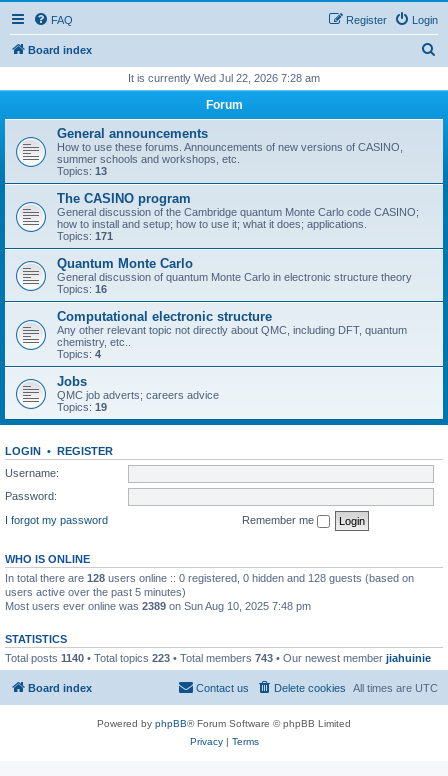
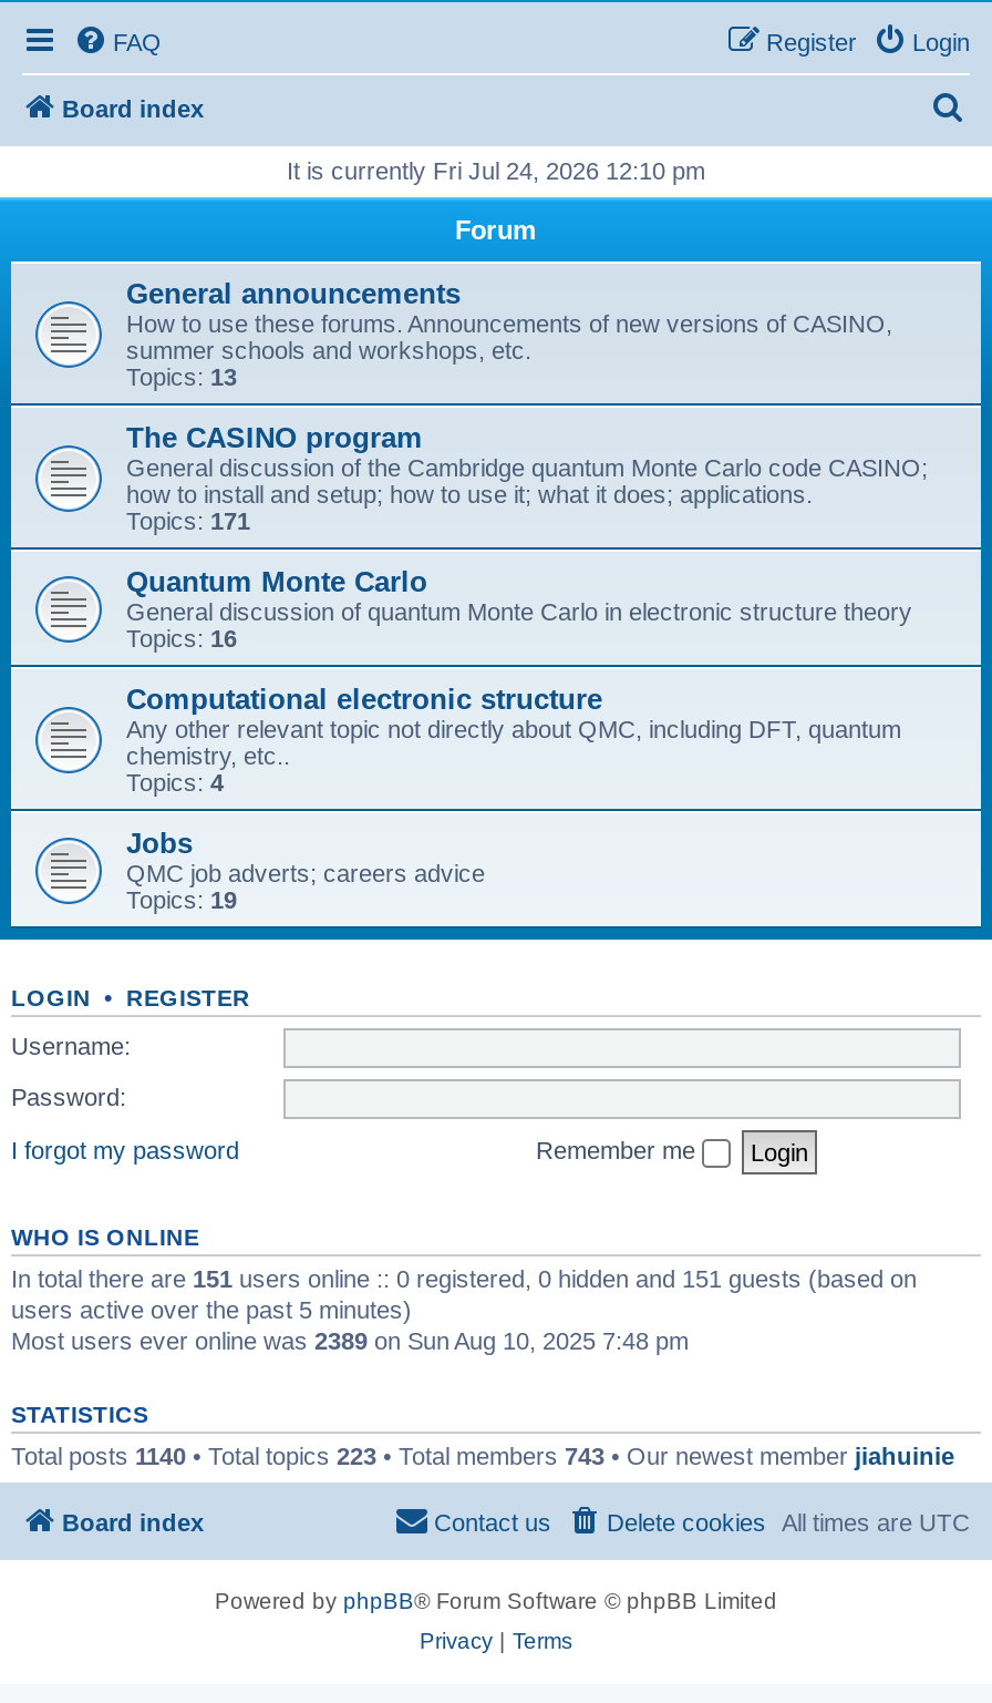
[128,72,320,84] It is currently Wed Jul 22, 2026 7:28 am -> [287,157,705,184] It is currently Fri Jul 24, 2026 12:10 pm
[5,571,414,583] In total there are 128 users online :: 0 registered, 0 hidden and 128 guests (based on -> [11,1264,917,1291] In total there are 151 users online :: 0 registered, 0 hidden and 151 guests (based on

